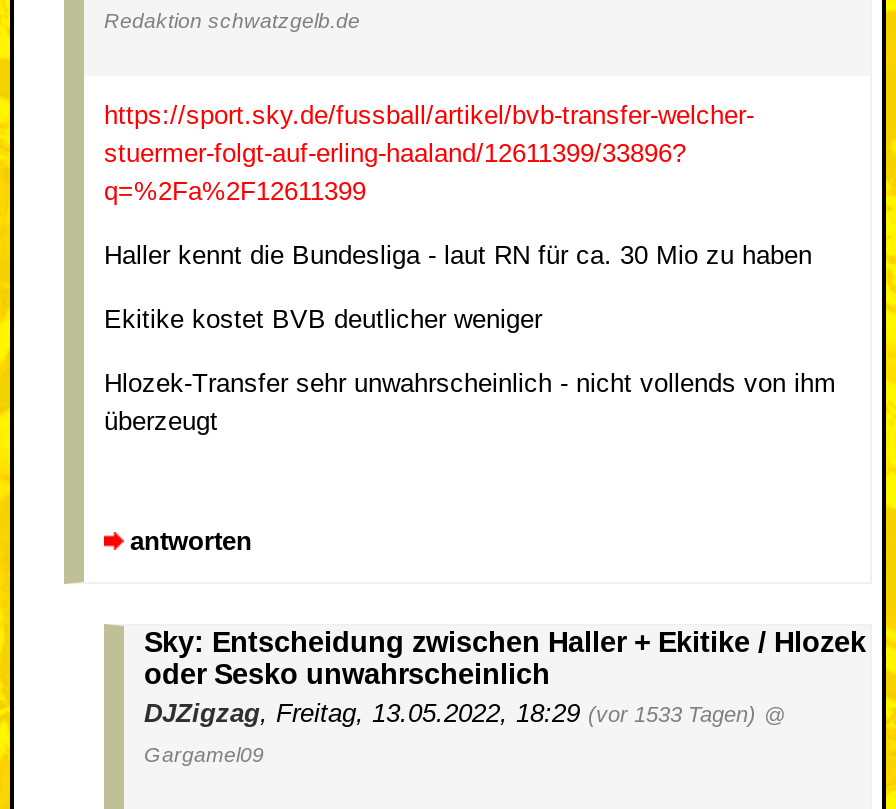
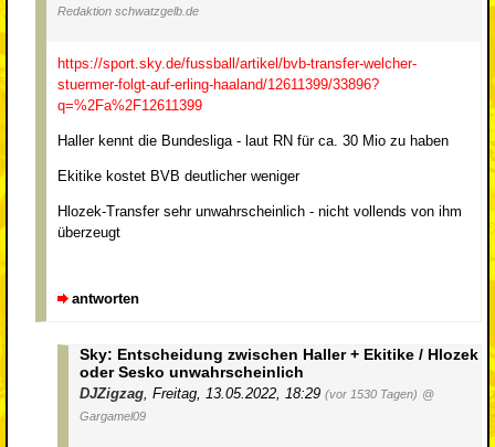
[144,699,786,729] DJZigzag, Freitag, 13.05.2022, 18:29 (vor 1533 Tagen) @ -> [80,386,434,402] DJZigzag, Freitag, 13.05.2022, 18:29 (vor 1530 Tagen) @

